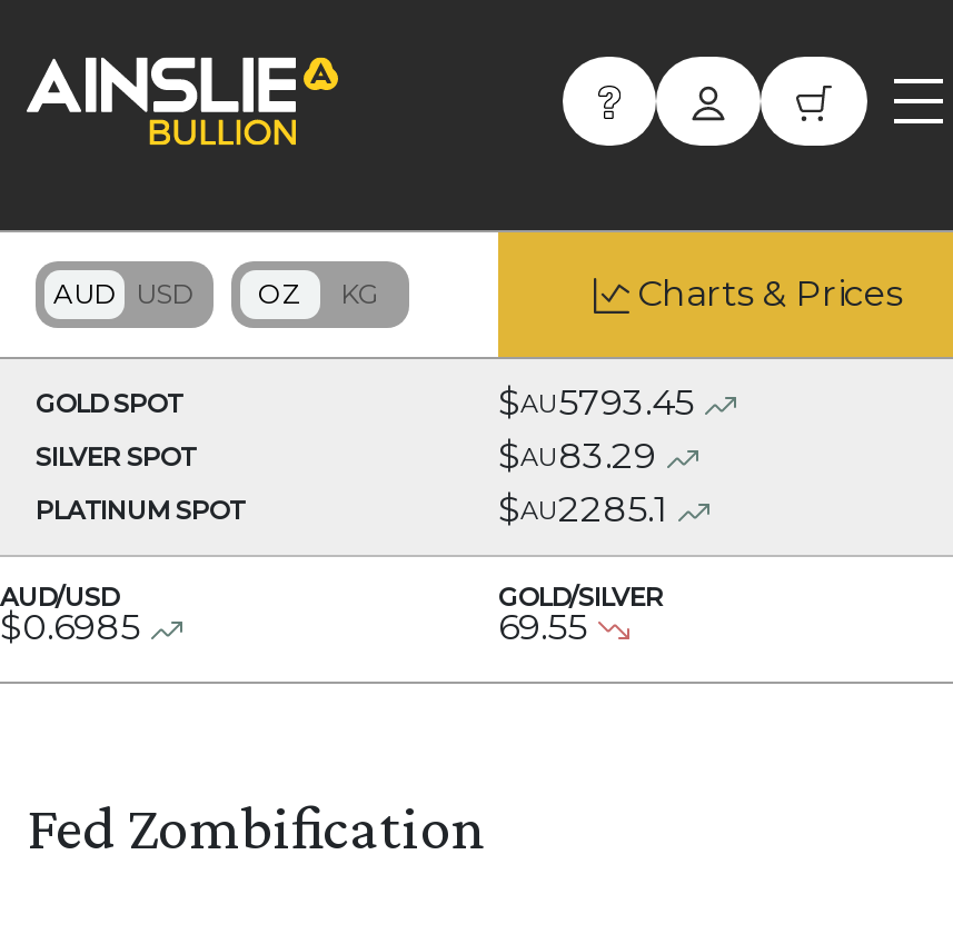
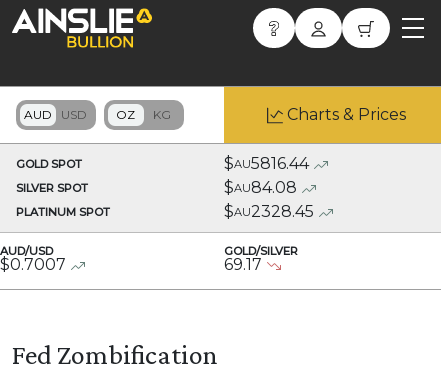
[498,381,694,424] $AU5793.45 -> [224,154,309,173] $AU5816.44
[498,435,656,477] $AU83.29 -> [224,178,297,197] $AU84.08
[498,488,667,530] $AU2285.1 -> [224,202,314,221] $AU2328.45
[0,606,140,648] $0.6985 -> [0,255,66,274] $0.7007
[498,606,587,648] 69.55 -> [224,255,262,274] 69.17

